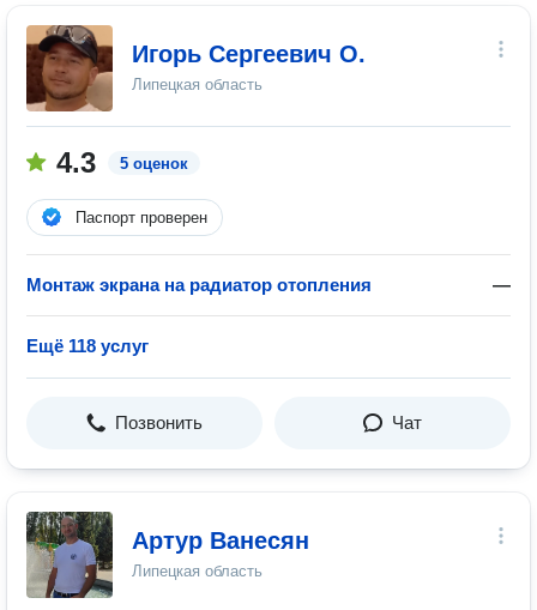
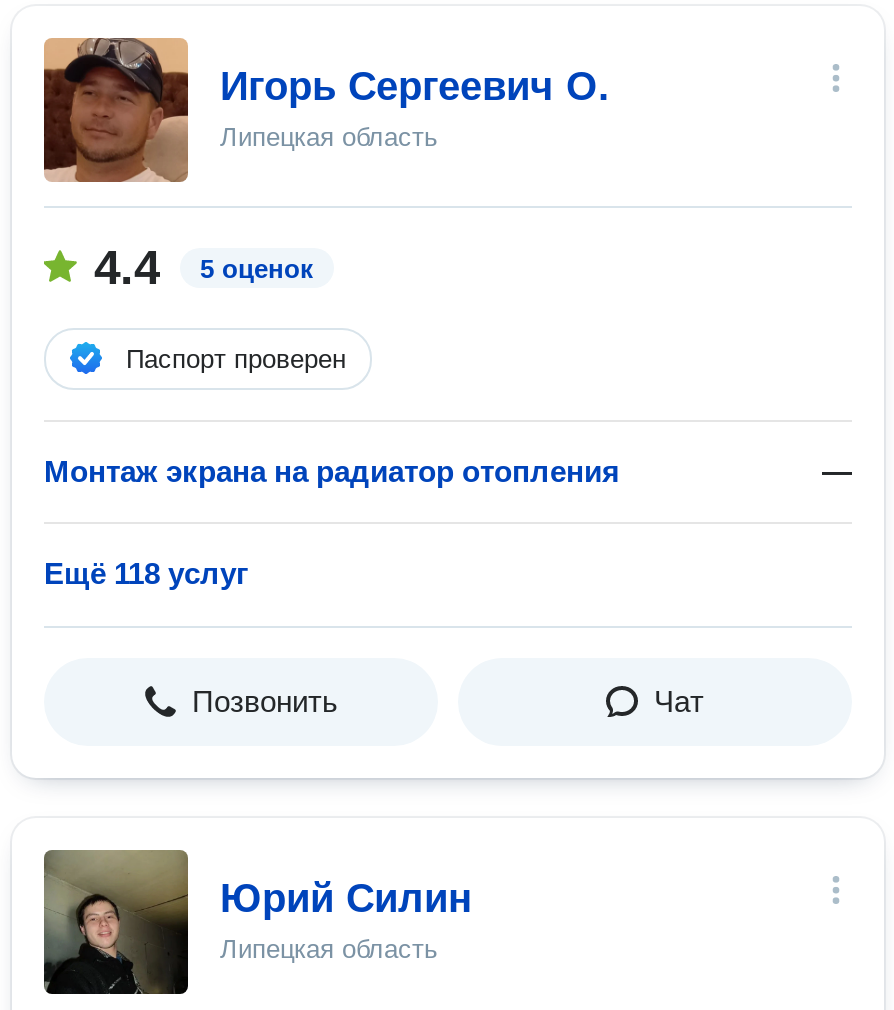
[56,146,188,179] 4.3 5 оценок -> [94,240,314,294] 4.4 5 оценок
[25,511,309,599] [image] | Артур Ванесян -> [44,848,472,994] [image] | Юрий Силин

